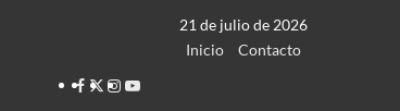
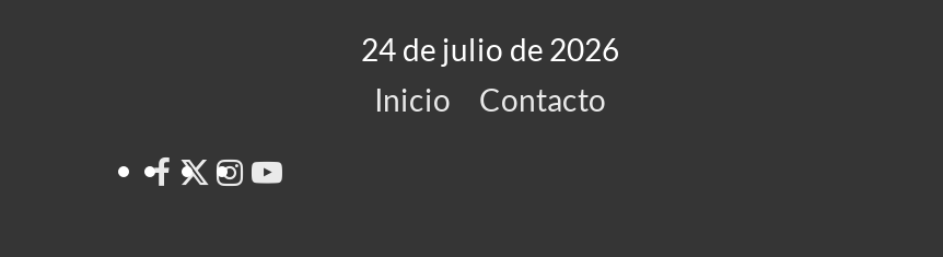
[179,15,308,34] 21 de julio de 2026 -> [361,31,619,68] 24 de julio de 2026

